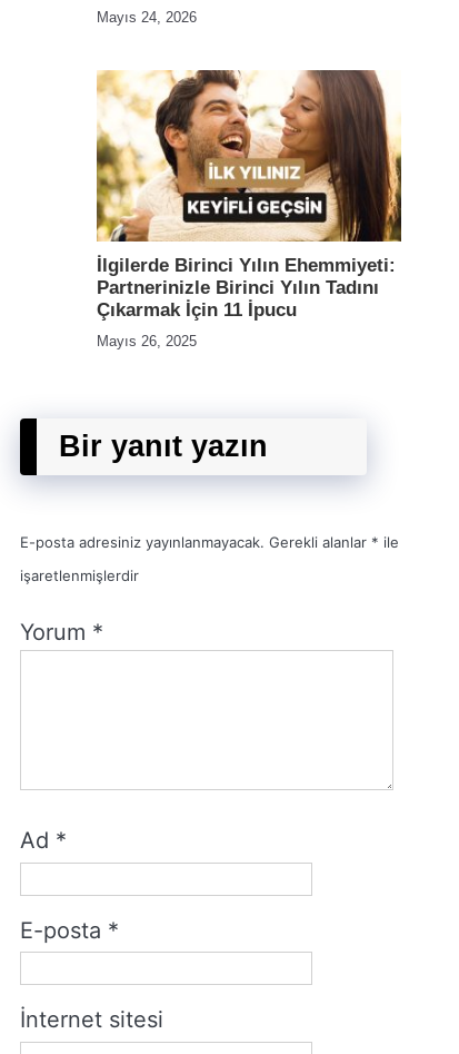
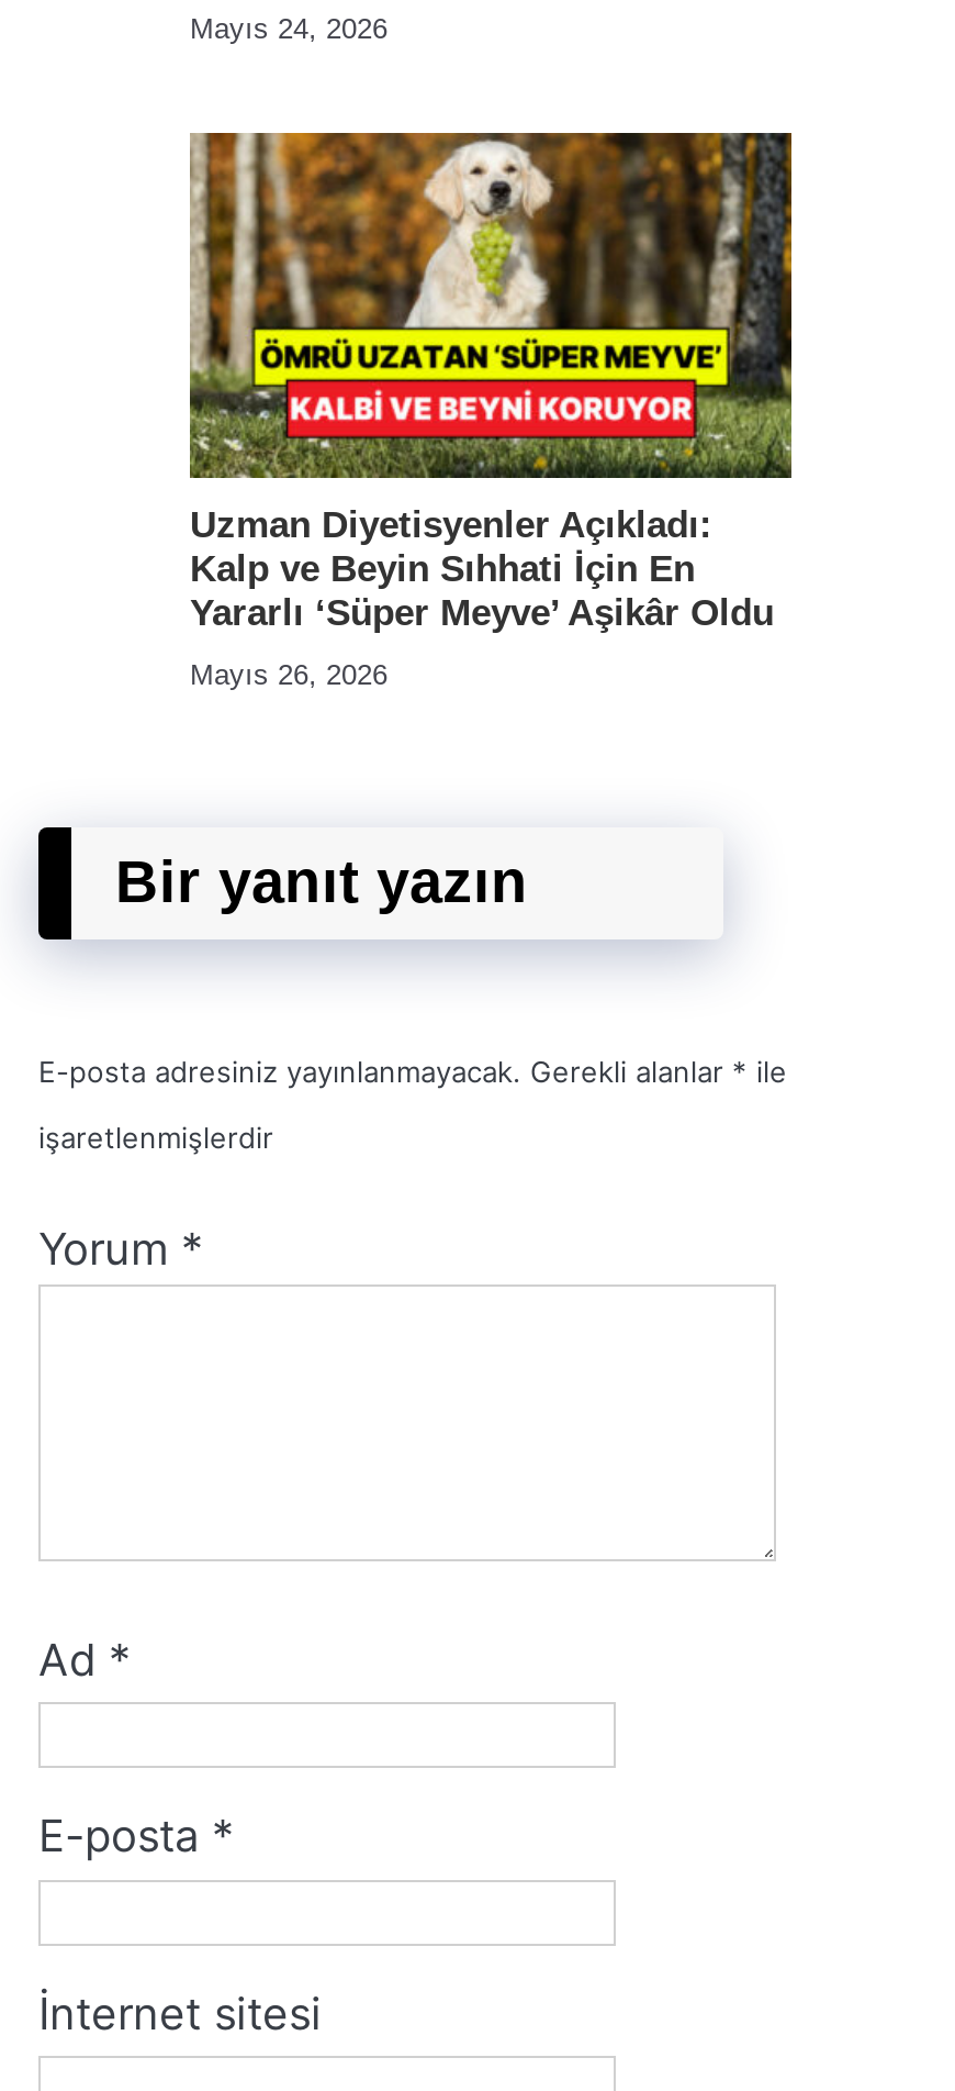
[96,69,402,321] [image] | İlgilerde Birinci Yılın Ehemmiyeti: | Partnerinizle Birinci Yılın Tadını | Çıkarmak İçin 11 İpucu -> [190,130,794,634] [image] | Uzman Diyetisyenler Açıkladı: | Kalp ve Beyin Sıhhati İçin En | Yararlı ‘Süper Meyve’ Aşikâr Oldu
[97,333,197,350] Mayıs 26, 2025 -> [190,658,387,691] Mayıs 26, 2026

